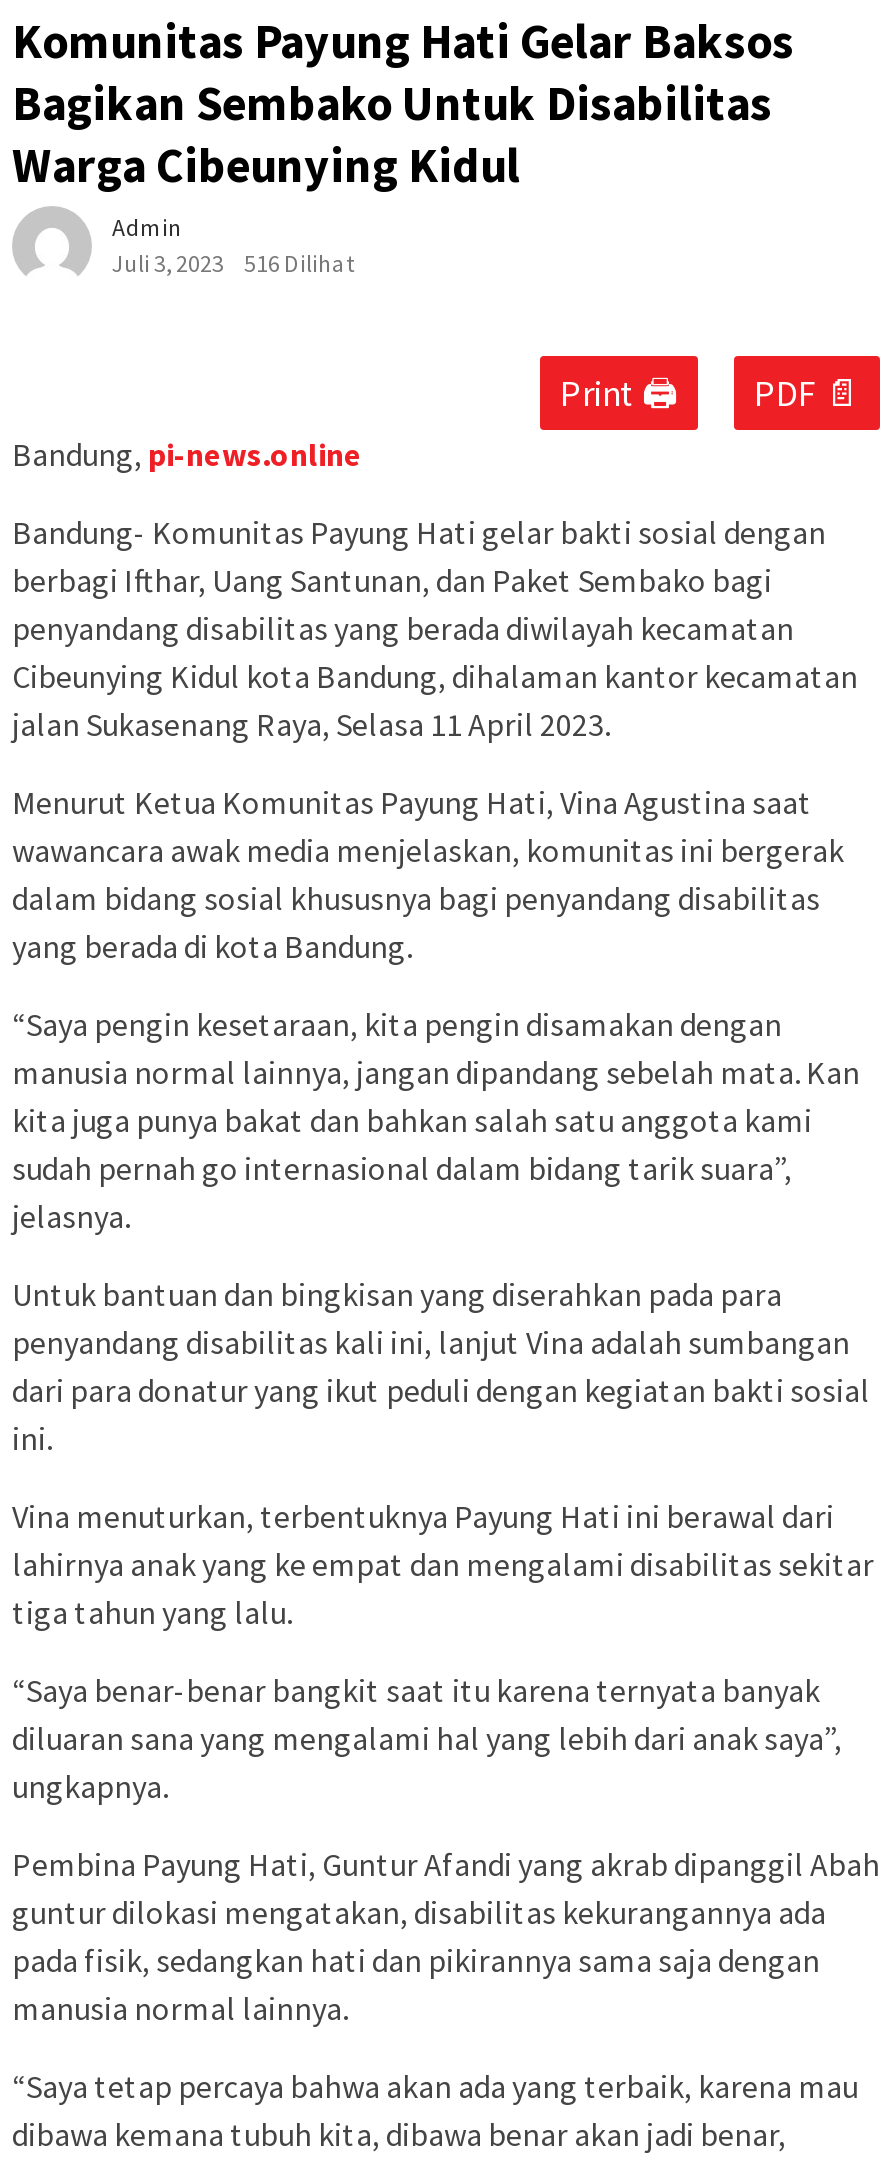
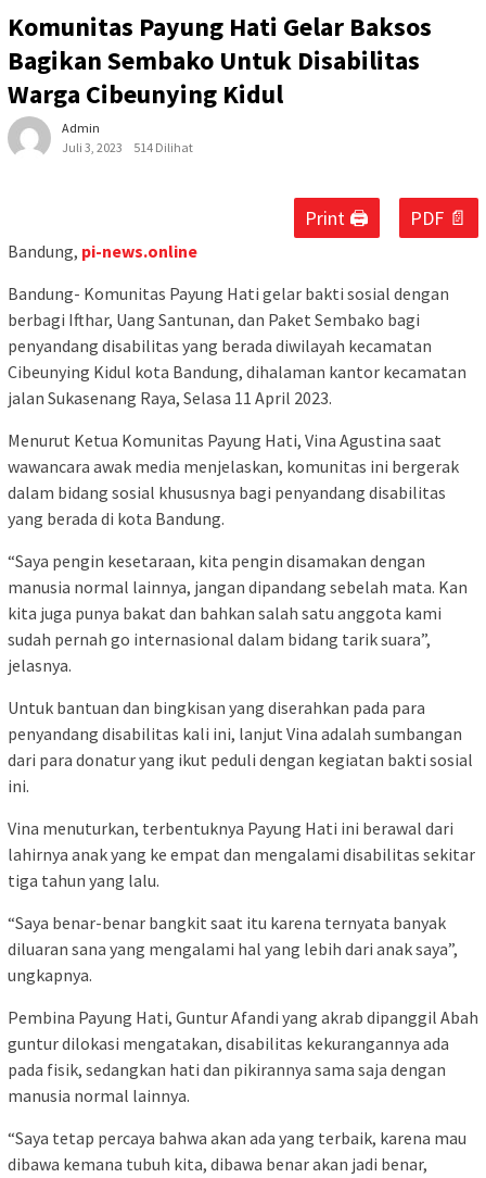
[112,249,354,279] Juli 3, 2023 516 Dilihat -> [62,139,193,155] Juli 3, 2023 514 Dilihat

